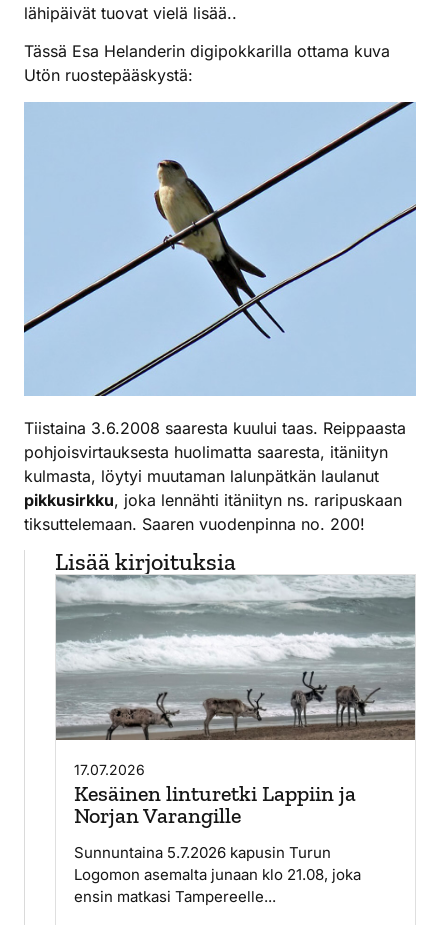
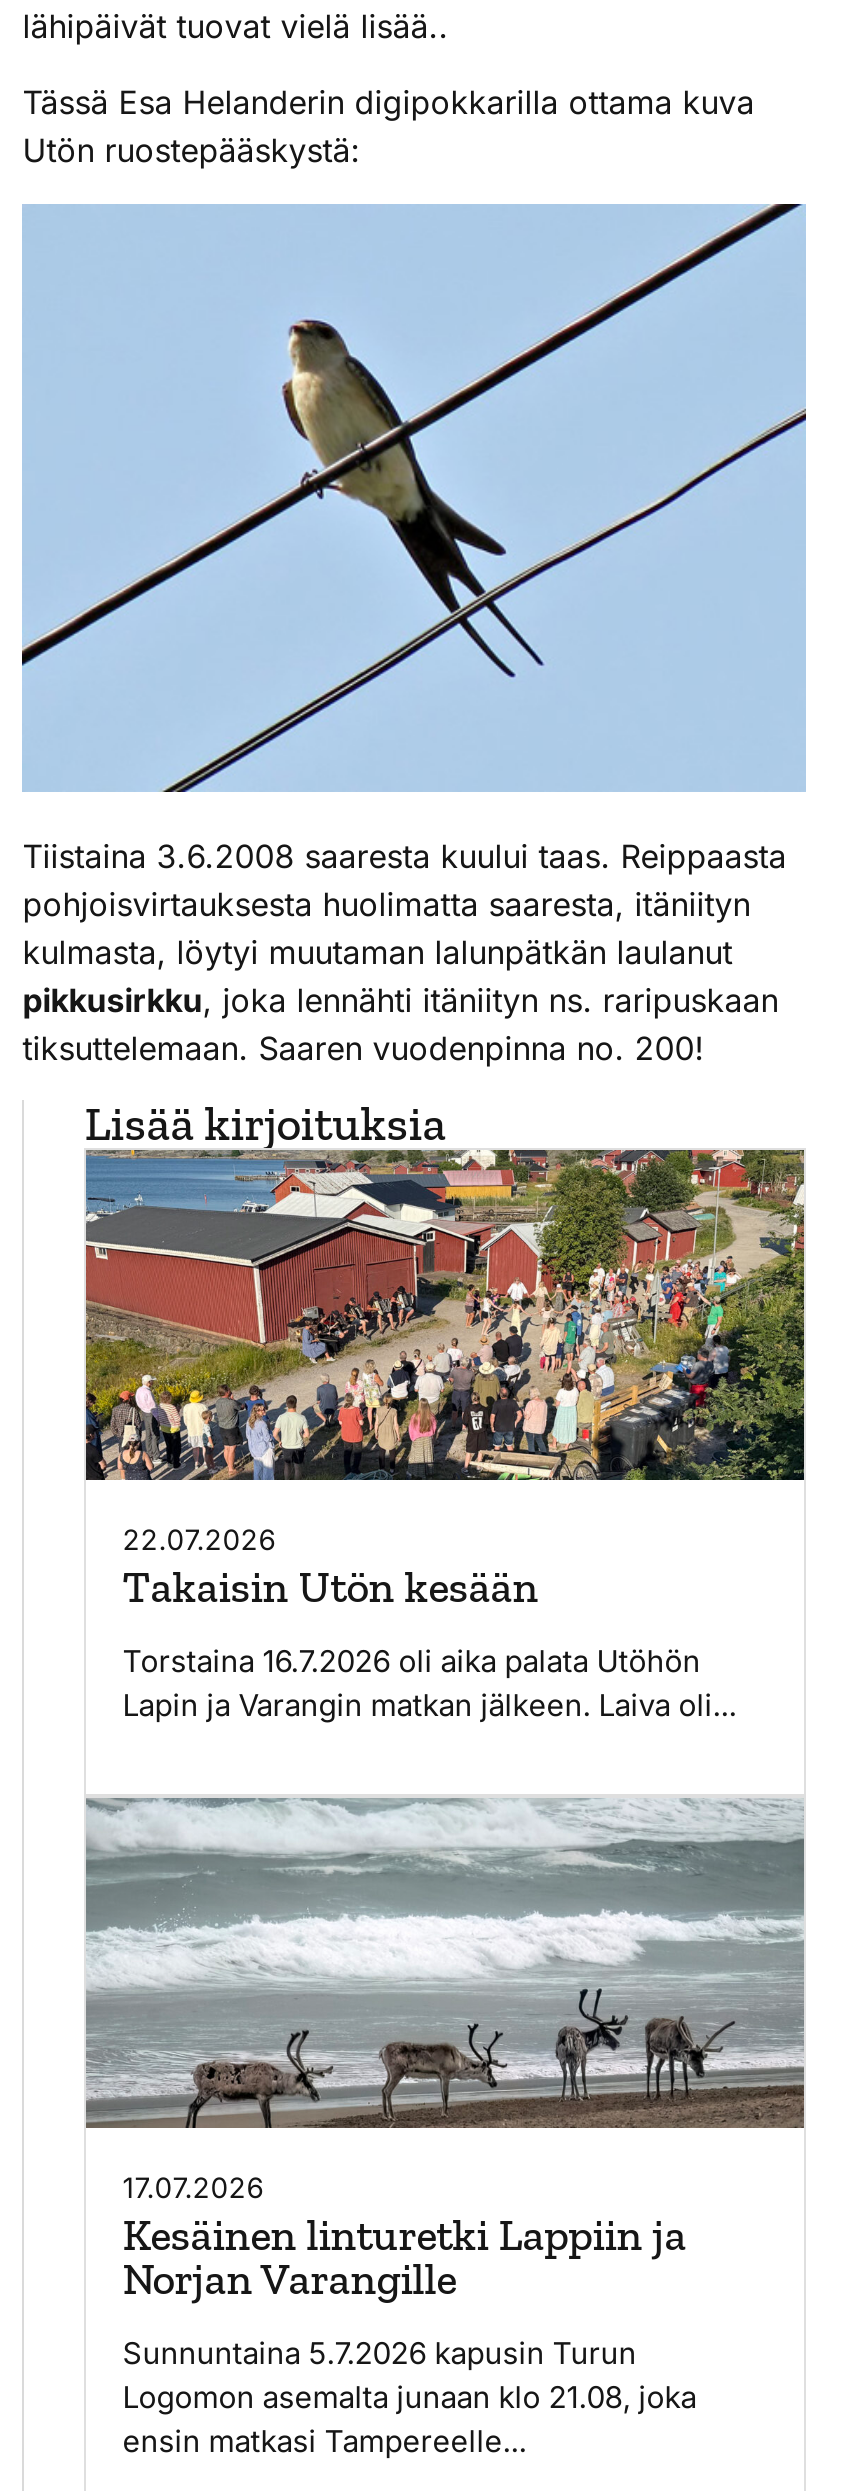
none -> [84,1148,806,1725] [image] | 22.07.2026 | Takaisin Utön kesään | Torstaina 16.7.2026 oli aika palata Utöhön | Lapin ja Varangin matkan jälkeen. Laiva oli...

